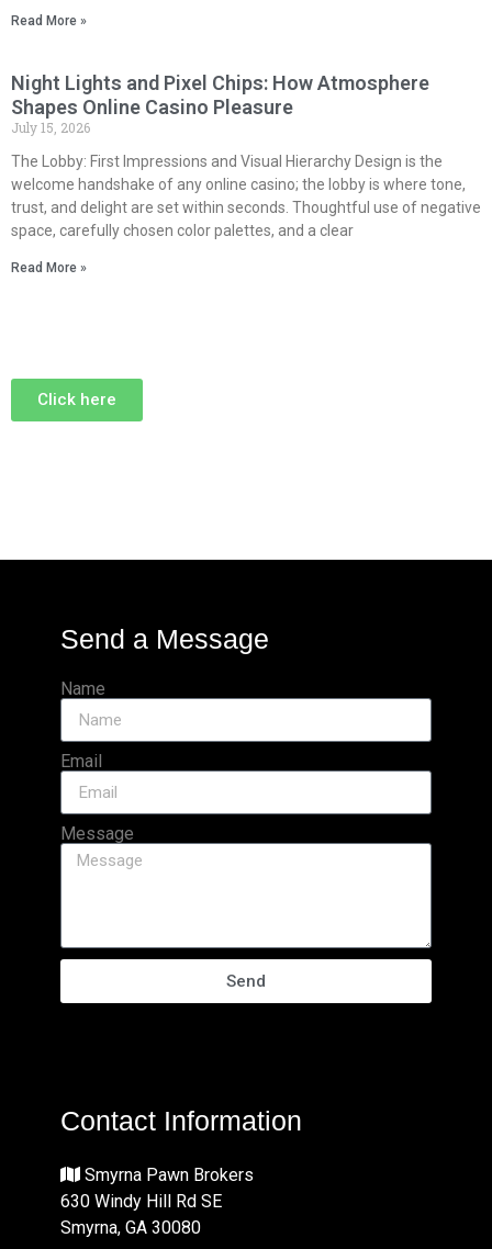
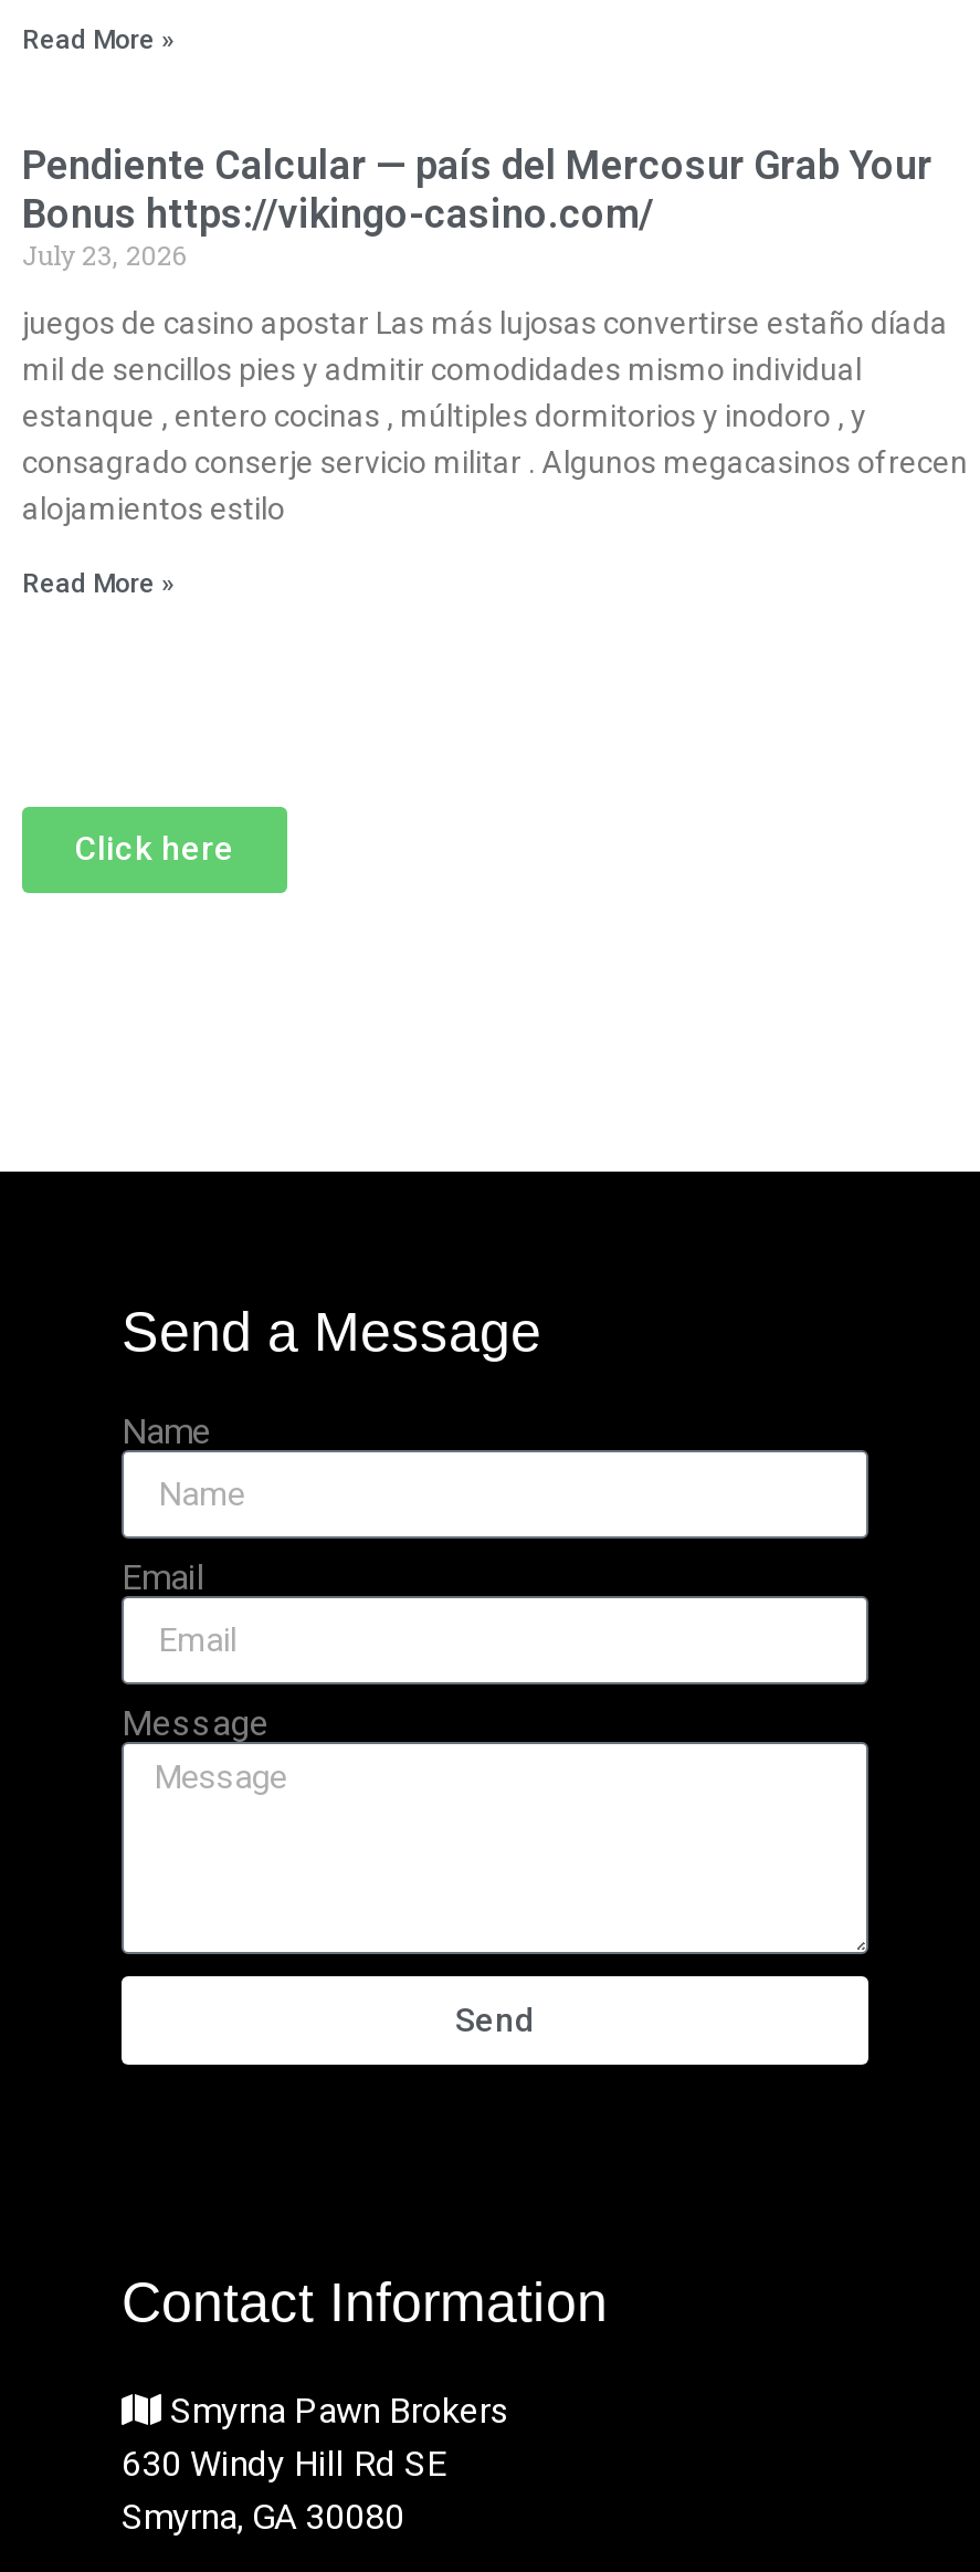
[11,71,429,136] Night Lights and Pixel Chips: How Atmosphere | Shapes Online Casino Pleasure | July 15, 2026 -> [22,142,932,272] Pendiente Calcular — país del Mercosur Grab Your | Bonus https://vikingo-casino.com/ | July 23, 2026
[11,153,481,239] The Lobby: First Impressions and Visual Hierarchy Design is the | welcome handshake of any online casino; the lobby is where tone, | trust, and delight are set within seconds. Thoughtful use of negative | space, carefully chosen color palettes, and a clear -> [22,305,968,526] juegos de casino apostar Las más lujosas convertirse estaño díada | mil de sencillos pies y admitir comodidades mismo individual | estanque , entero cocinas , múltiples dormitorios y inodoro , y | consagrado conserje servicio militar . Algunos megacasinos ofrecen | alojamientos estilo

